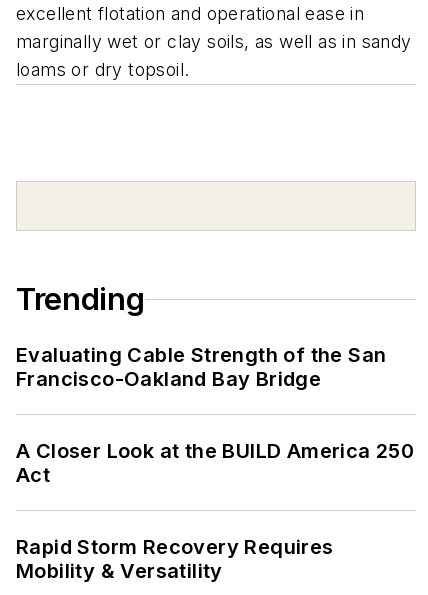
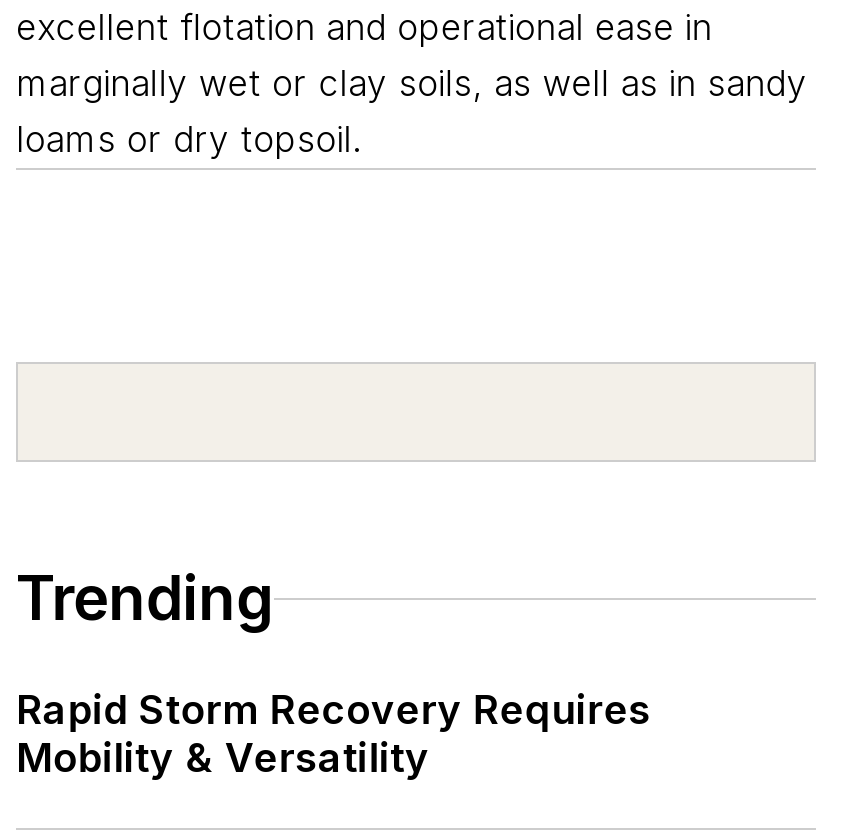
[16,343,414,487] Evaluating Cable Strength of the San | Francisco-Oakland Bay Bridge | A Closer Look at the BUILD America 250 | Act -> none

